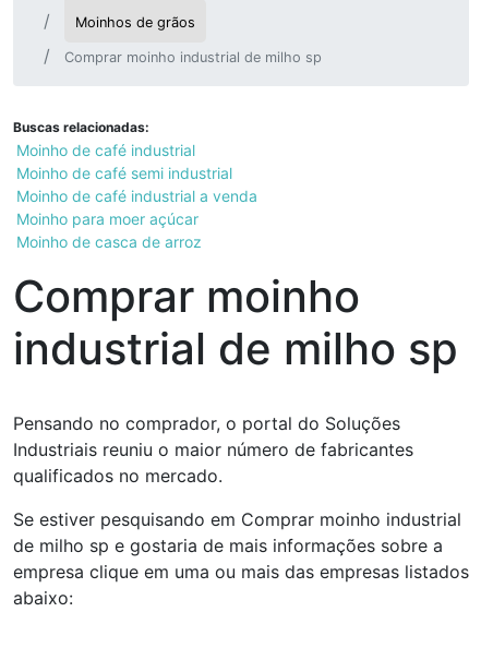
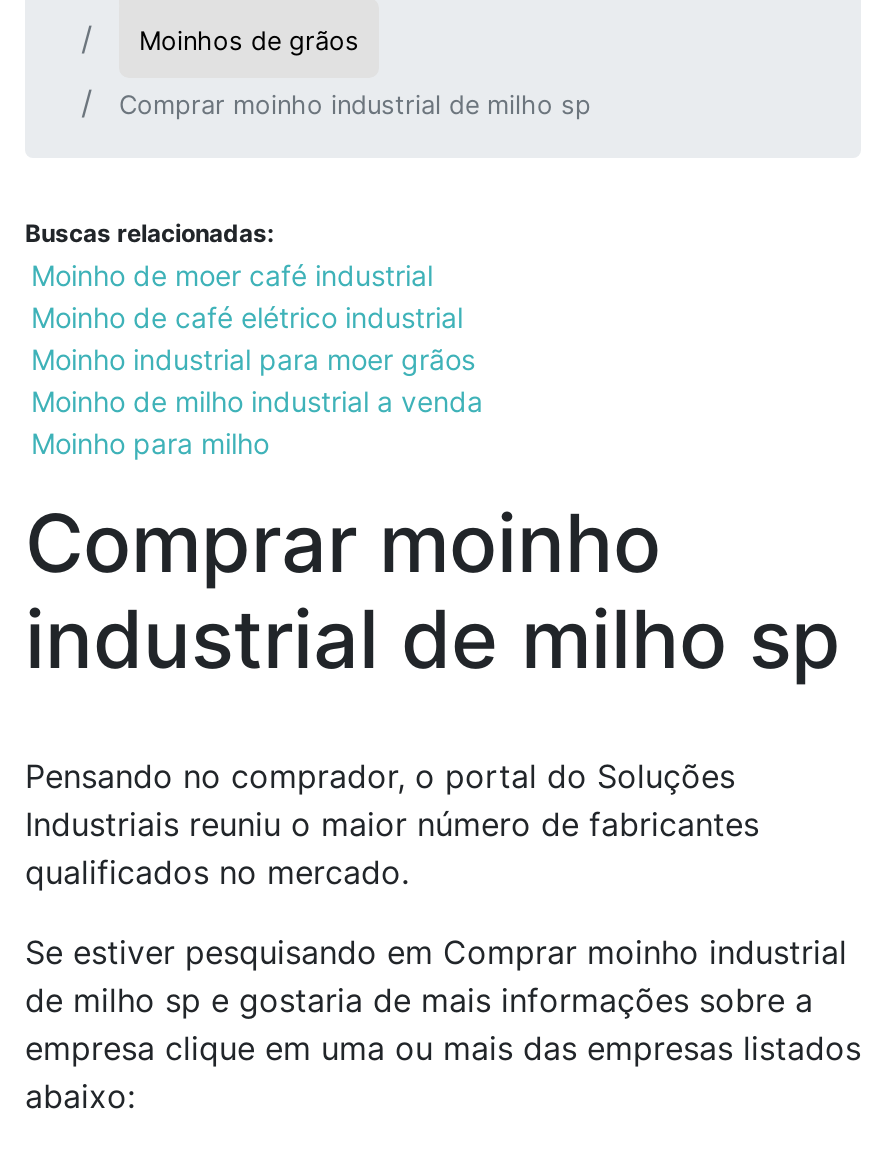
[16,141,257,251] Moinho de café industrial | Moinho de café semi industrial | Moinho de café industrial a venda | Moinho para moer açúcar | Moinho de casca de arroz -> [31,259,483,461] Moinho de moer café industrial | Moinho de café elétrico industrial | Moinho industrial para moer grãos | Moinho de milho industrial a venda | Moinho para milho

